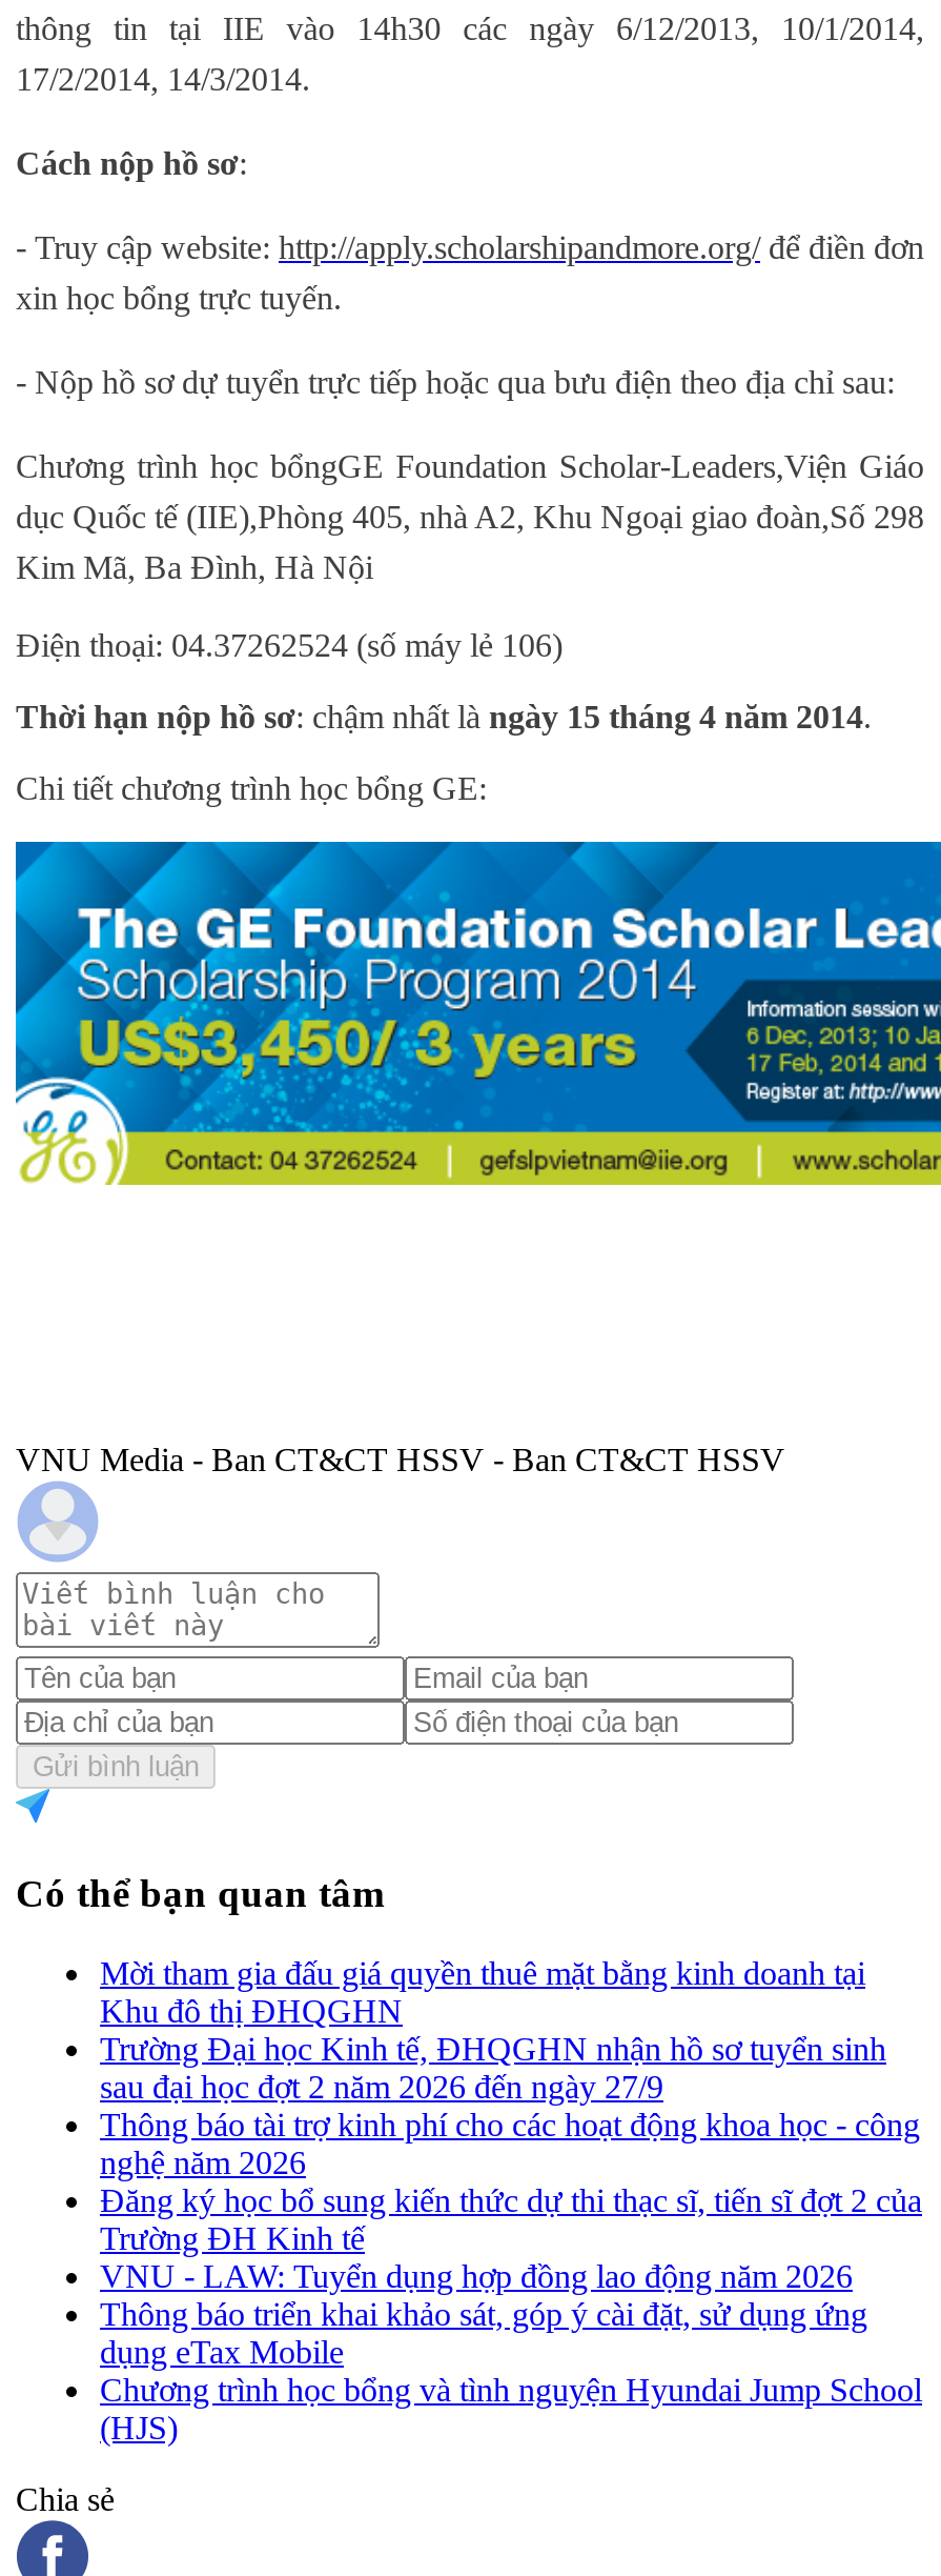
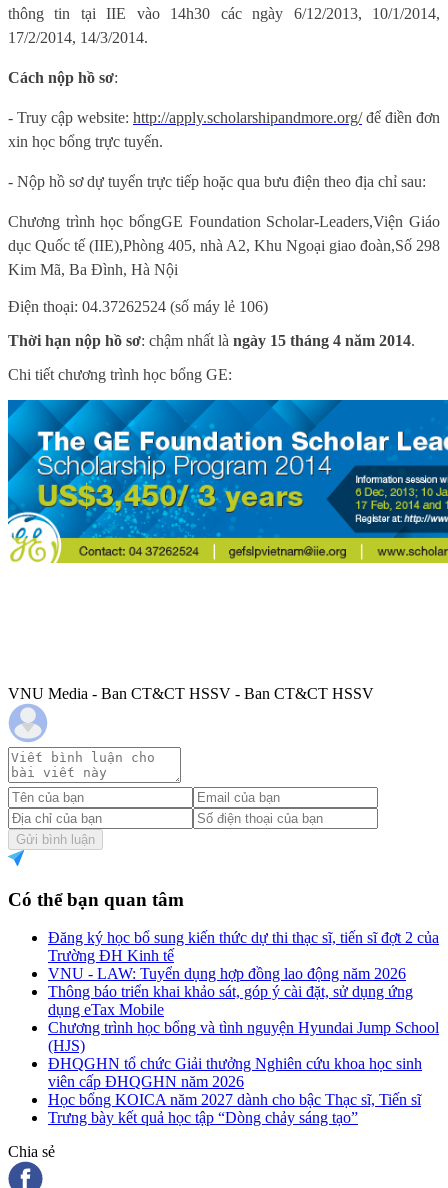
[100,1956,920,2181] Mời tham gia đấu giá quyền thuê mặt bằng kinh doanh tại | Khu đô thị ĐHQGHN | Trường Đại học Kinh tế, ĐHQGHN nhận hồ sơ tuyển sinh | sau đại học đợt 2 năm 2026 đến ngày 27/9 | Thông báo tài trợ kinh phí cho các hoạt động khoa học - công | nghệ năm 2026 -> none
moved [100,2183,922,2446] -> [48,929,439,1054]: Đăng ký học bổ sung kiến thức dự thi thạc sĩ, tiến sĩ đợt 2 của | Trường ĐH Kinh tế | VNU - LAW: Tuyển dụng hợp đồng lao động năm 2026 | Thông báo triển khai khảo sát, góp ý cài đặt, sử dụng ứng | dụng eTax Mobile | Chương trình học bổng và tình nguyện Hyundai Jump School | (HJS)
none -> [48,1055,422,1126] ĐHQGHN tổ chức Giải thưởng Nghiên cứu khoa học sinh | viên cấp ĐHQGHN năm 2026 | Học bổng KOICA năm 2027 dành cho bậc Thạc sĩ, Tiến sĩ | Trưng bày kết quả học tập “Dòng chảy sáng tạo”

